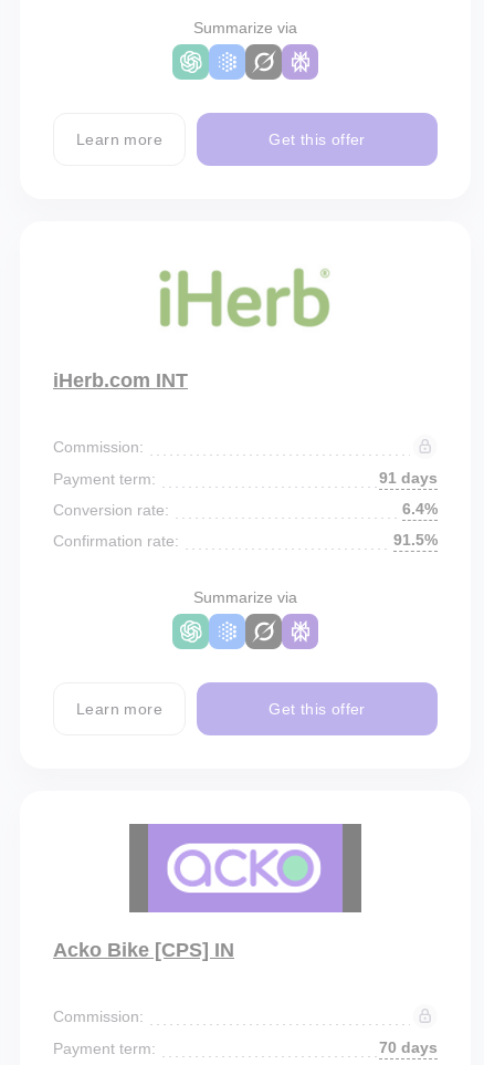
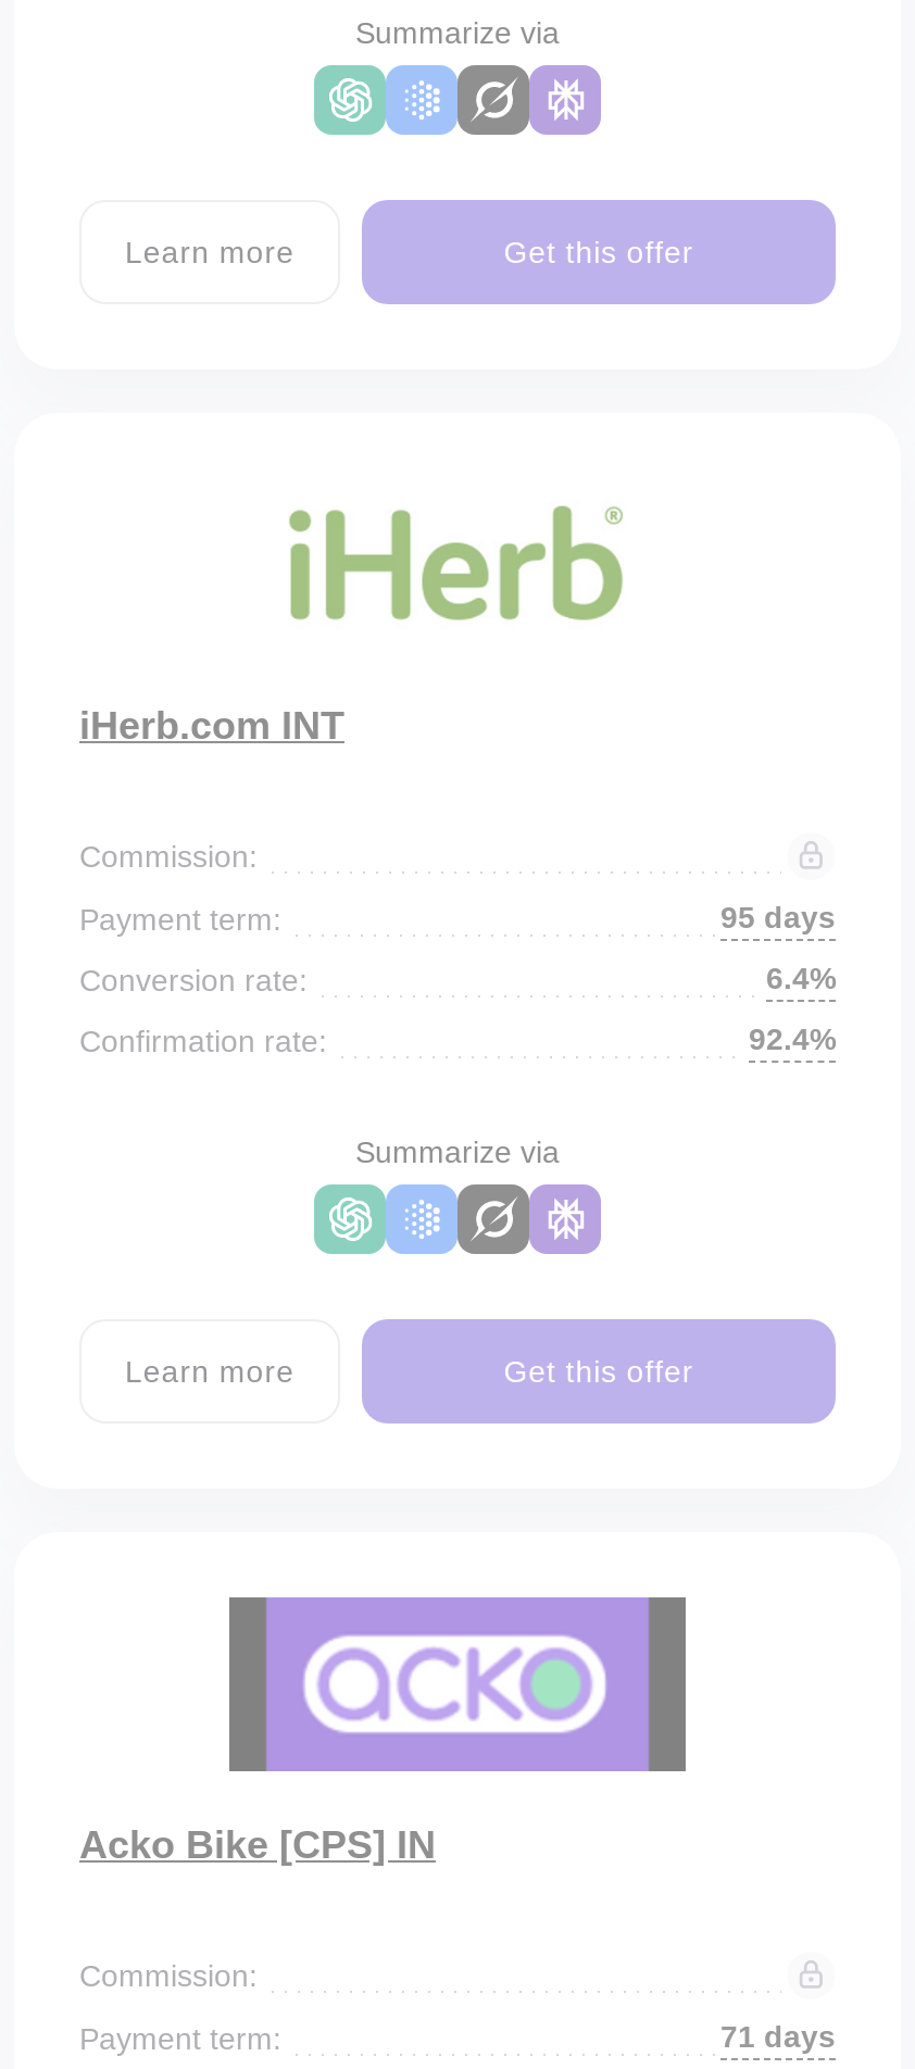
[379,469,438,487] 91 days -> [720,900,836,935] 95 days
[393,531,438,549] 91.5% -> [749,1021,836,1056] 92.4%
[379,1038,438,1056] 70 days -> [720,2019,836,2054] 71 days

